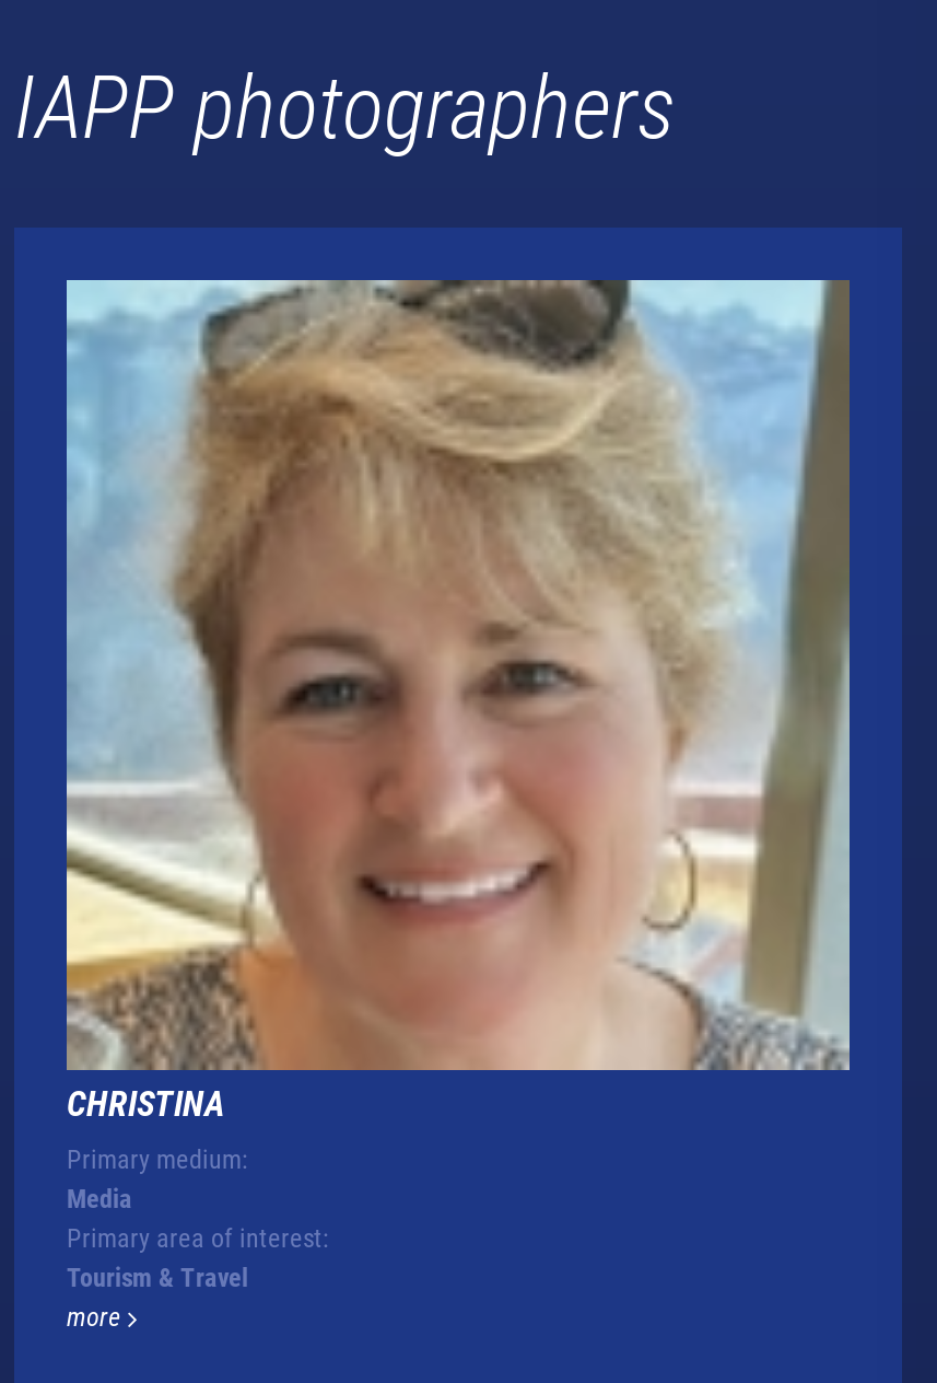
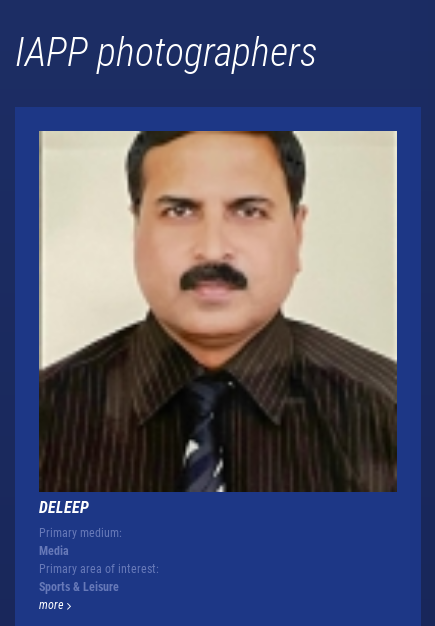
[65,278,852,1124] [image] | CHRISTINA -> [38,130,398,517] [image] | DELEEP
[67,1262,248,1293] Tourism & Travel -> [39,580,119,594] Sports & Leisure

